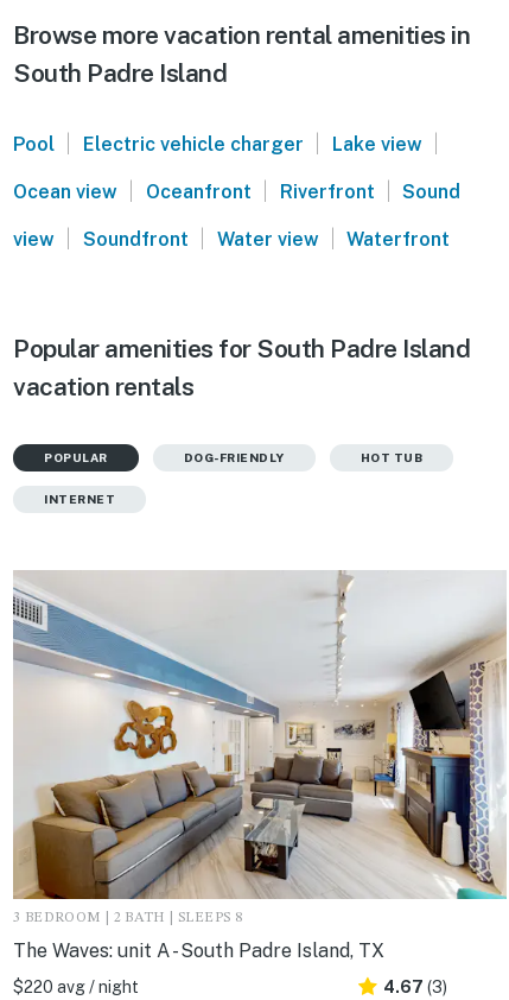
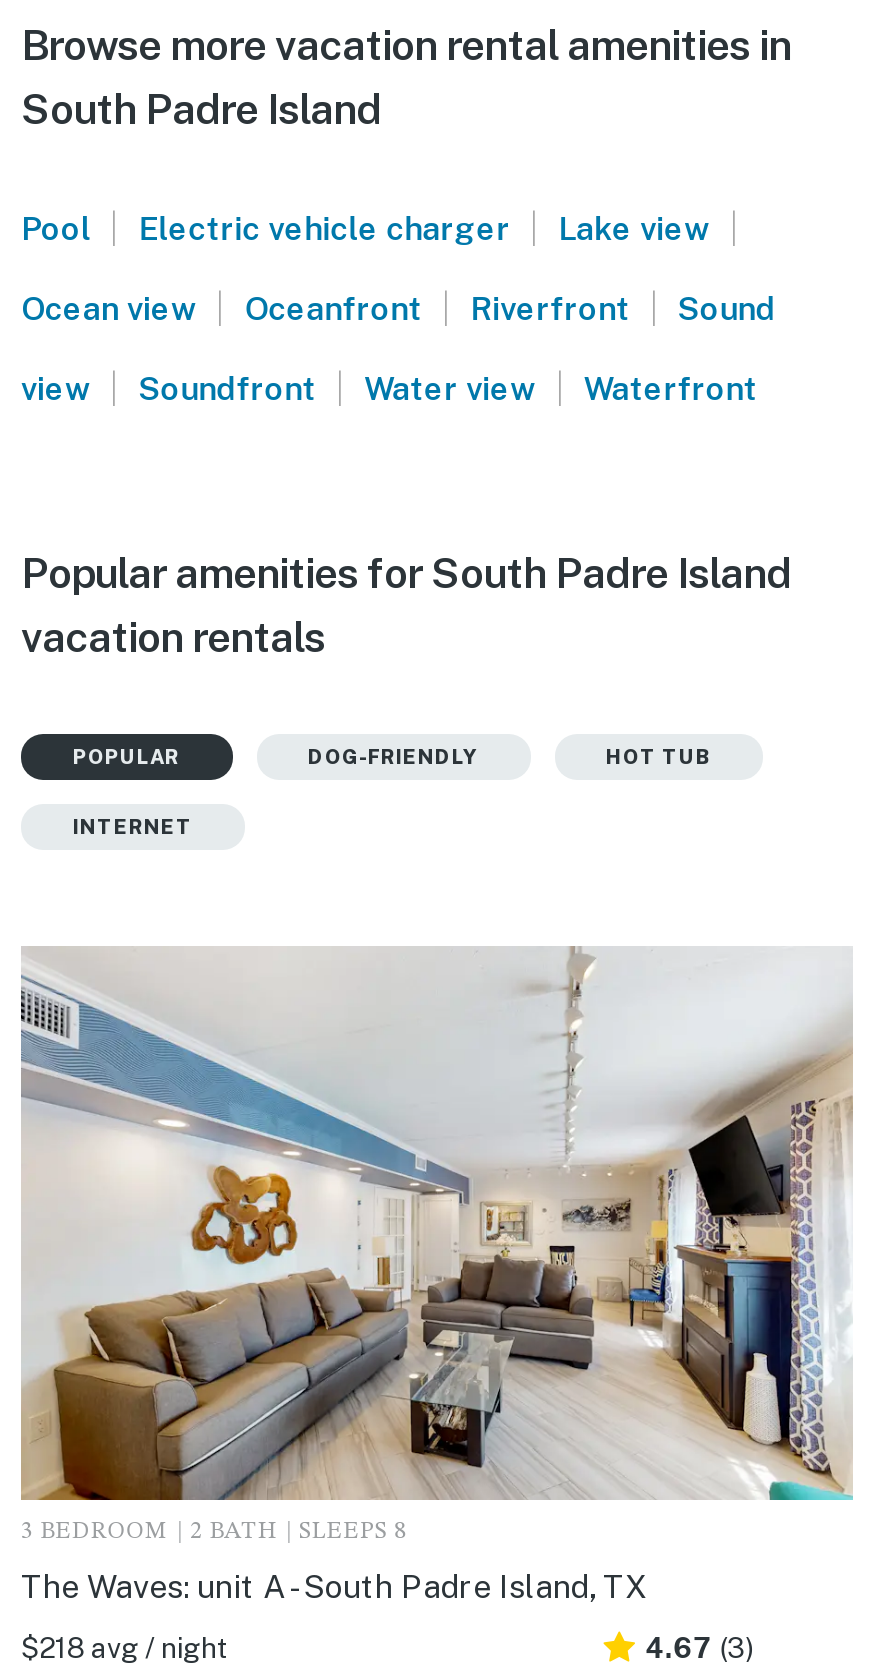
[13,978,139,997] $220 avg / night -> [21,1632,229,1664] $218 avg / night

